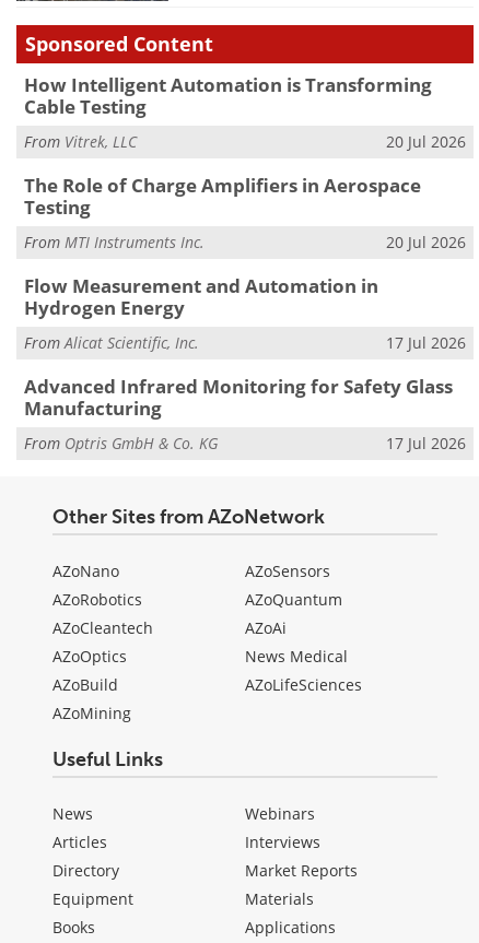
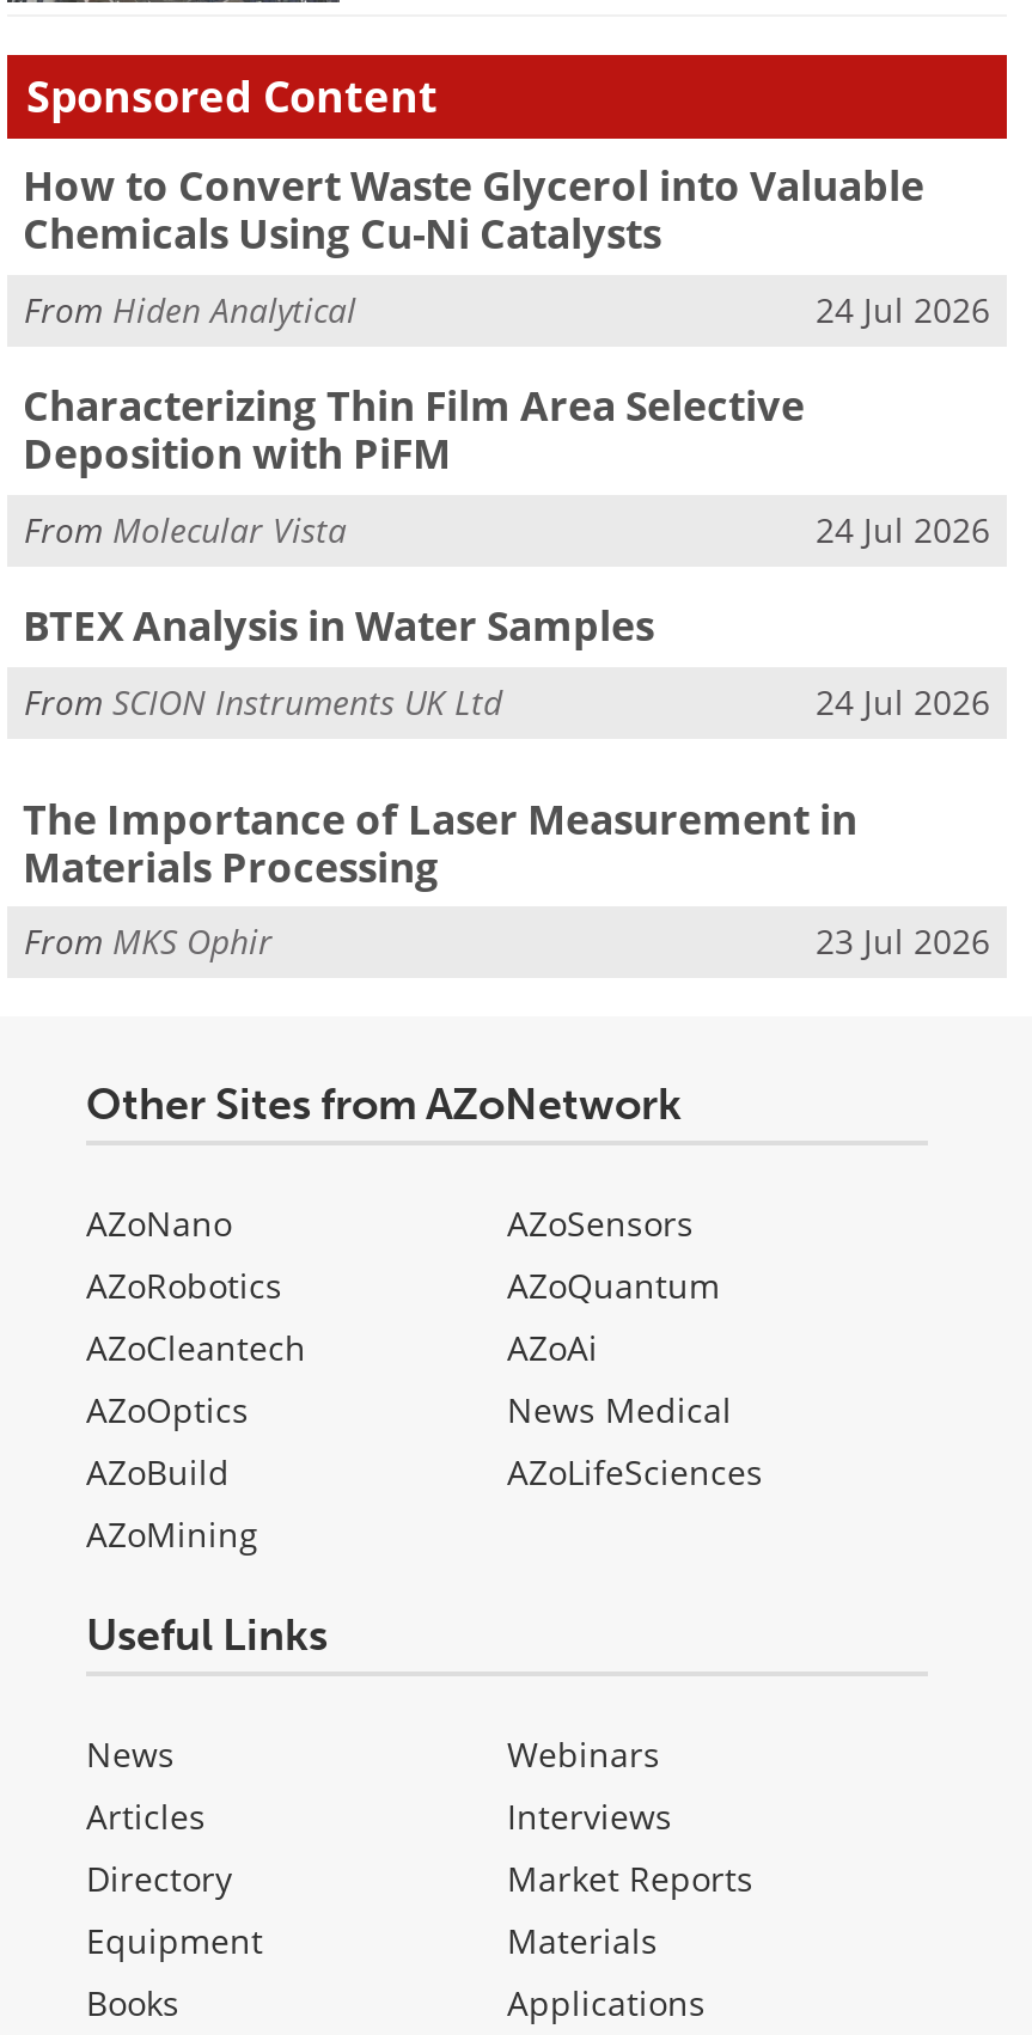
[24,72,431,119] How Intelligent Automation is Transforming | Cable Testing -> [23,158,924,261] How to Convert Waste Glycerol into Valuable | Chemicals Using Cu-Ni Catalysts
[24,131,466,151] From Vitrek, LLC | 20 Jul 2026 -> [24,286,990,331] From Hiden Analytical | 24 Jul 2026
[24,173,420,220] The Role of Charge Amplifiers in Aerospace | Testing -> [23,378,805,481] Characterizing Thin Film Area Selective | Deposition with PiFM
[24,231,466,252] From MTI Instruments Inc. | 20 Jul 2026 -> [24,506,990,551] From Molecular Vista | 24 Jul 2026
[24,273,378,320] Flow Measurement and Automation in | Hydrogen Energy -> [23,598,654,653] BTEX Analysis in Water Samples
[24,332,466,353] From Alicat Scientific, Inc. | 17 Jul 2026 -> [24,678,990,724] From SCION Instruments UK Ltd | 24 Jul 2026
[24,374,452,421] Advanced Infrared Monitoring for Safety Glass | Manufacturing -> [23,791,857,894] The Importance of Laser Measurement in | Materials Processing
[24,432,466,453] From Optris GmbH & Co. KG | 17 Jul 2026 -> [24,919,990,964] From MKS Ophir | 23 Jul 2026

